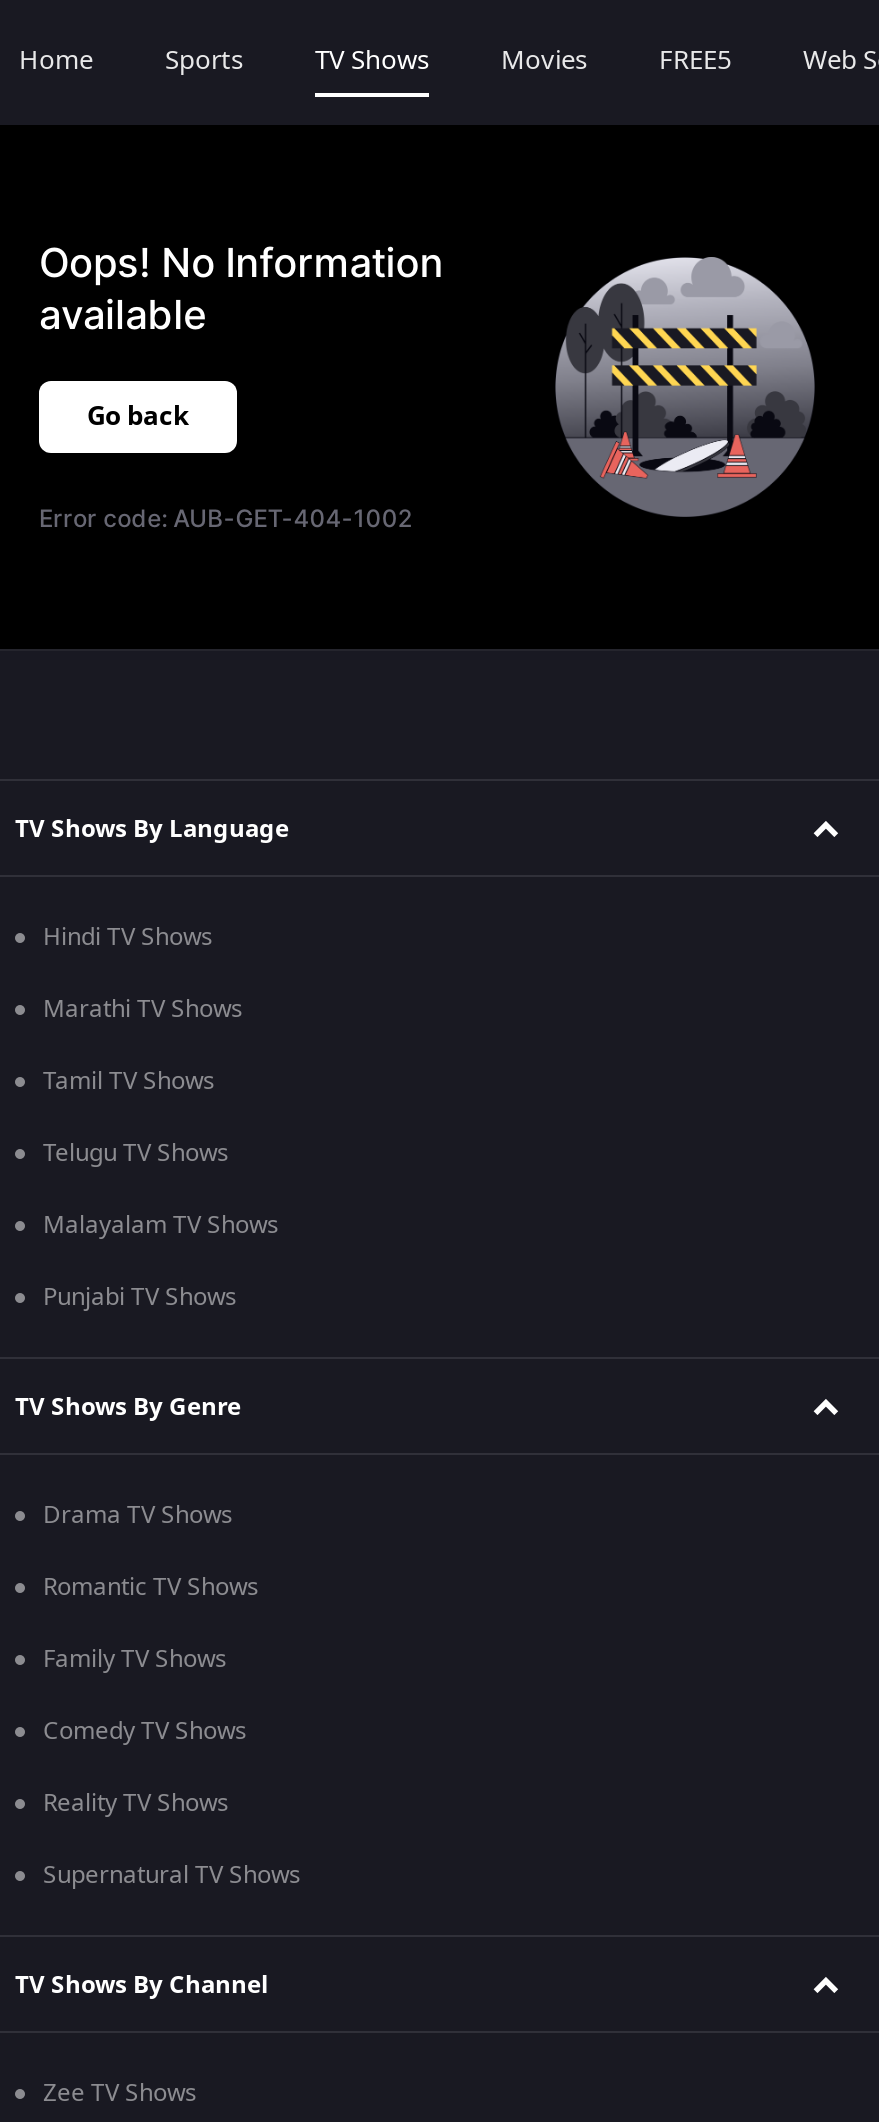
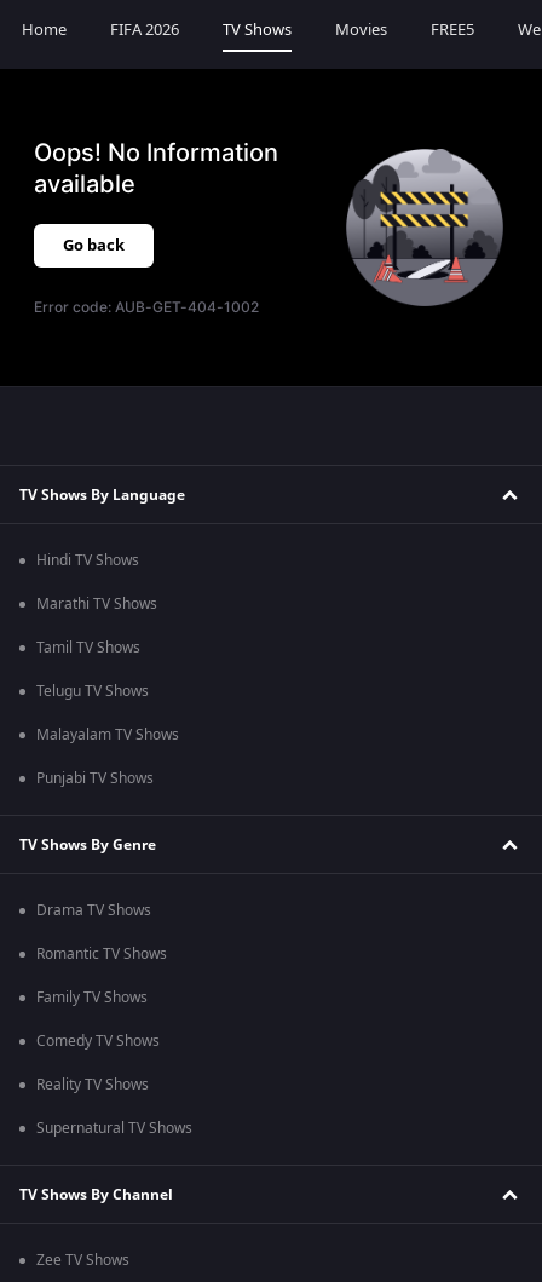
[165,41,243,79] Sports -> [110,18,179,41] FIFA 2026

